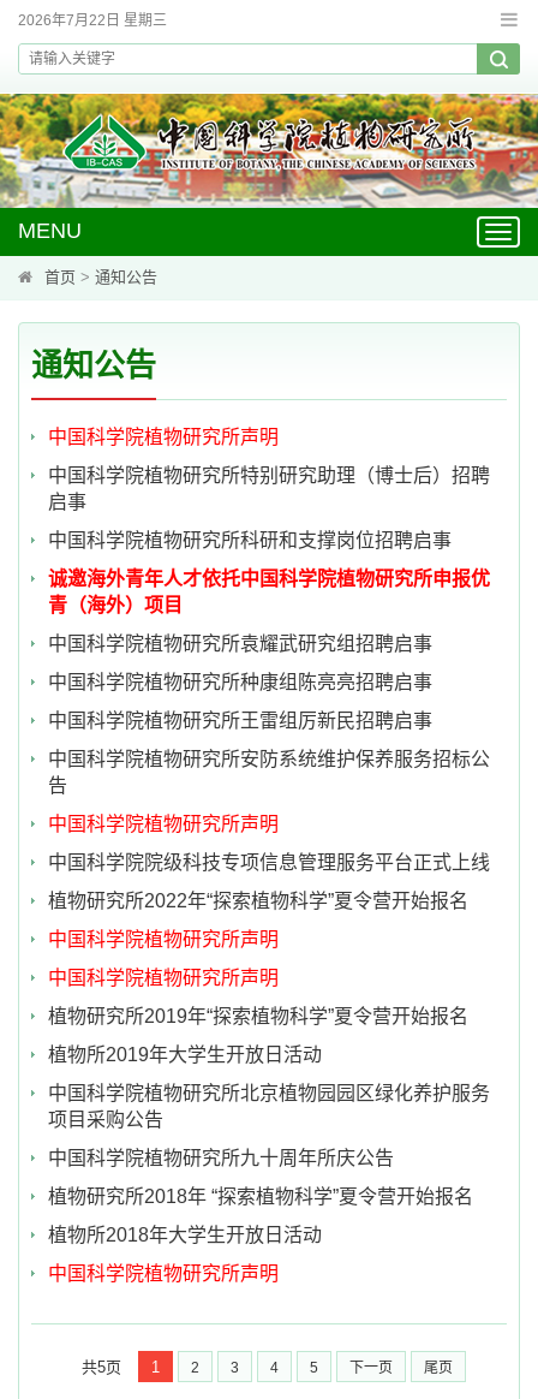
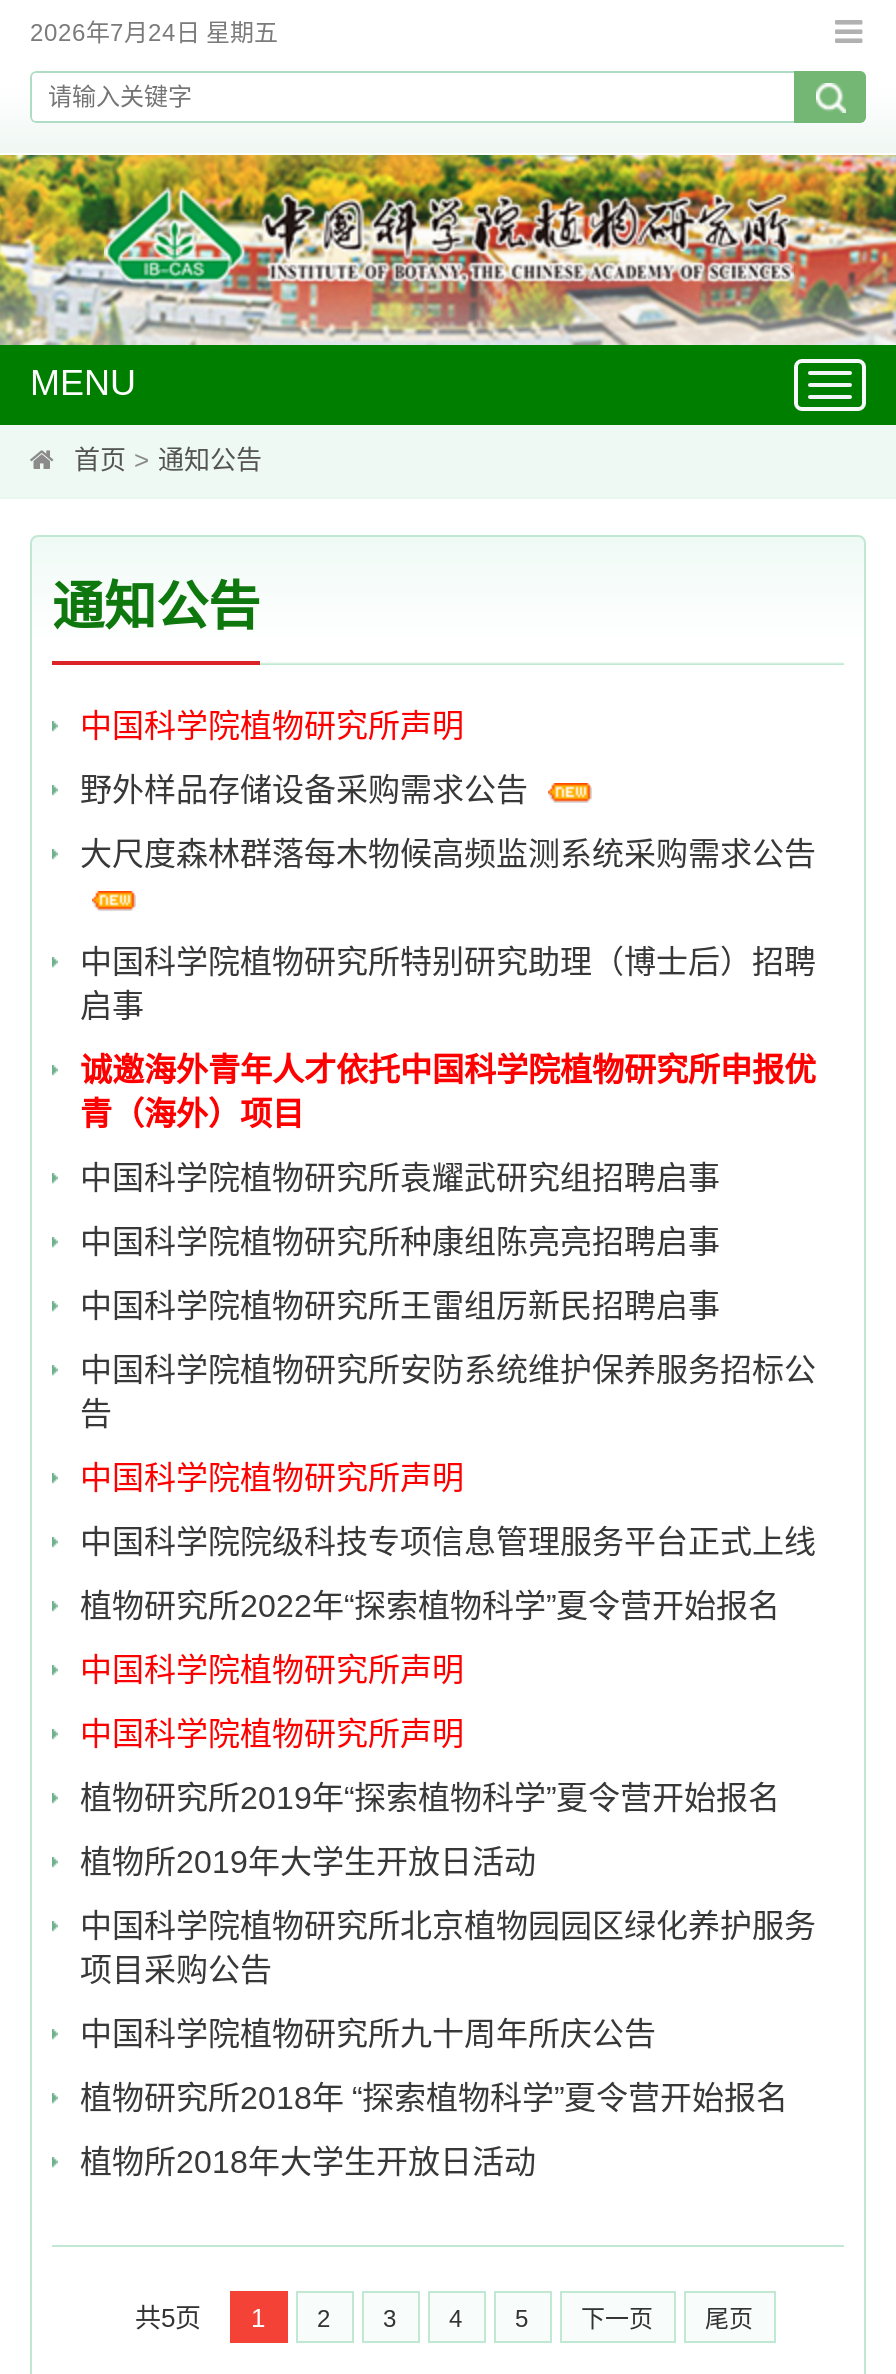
[18,12,167,29] 2026年7月22日 星期三 -> [30,19,278,47] 2026年7月24日 星期五
none -> [80,773,816,871] 野外样品存储设备采购需求公告 | 大尺度森林群落每木物候高频监测系统采购需求公告
moved [48,465,490,512] -> [80,945,816,1023]: 中国科学院植物研究所特别研究助理（博士后）招聘 | 启事
[48,530,452,550] 中国科学院植物研究所科研和支撑岗位招聘启事 -> none
moved [48,568,490,1245] -> [80,1053,816,2179]: 诚邀海外青年人才依托中国科学院植物研究所申报优 | 青（海外）项目 | 中国科学院植物研究所袁耀武研究组招聘启事 | ... | 植物研究所2018年 “探索植物科学”夏令营开始报名 | 植物所2018年大学生开放日活动
[48,1263,279,1284] 中国科学院植物研究所声明 -> none

